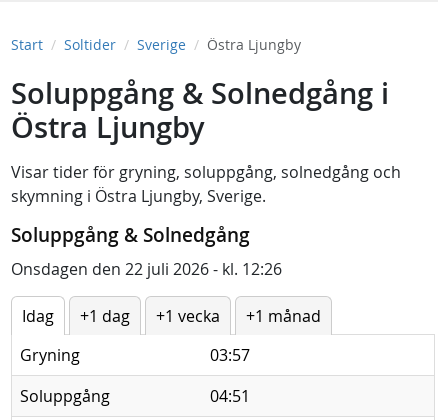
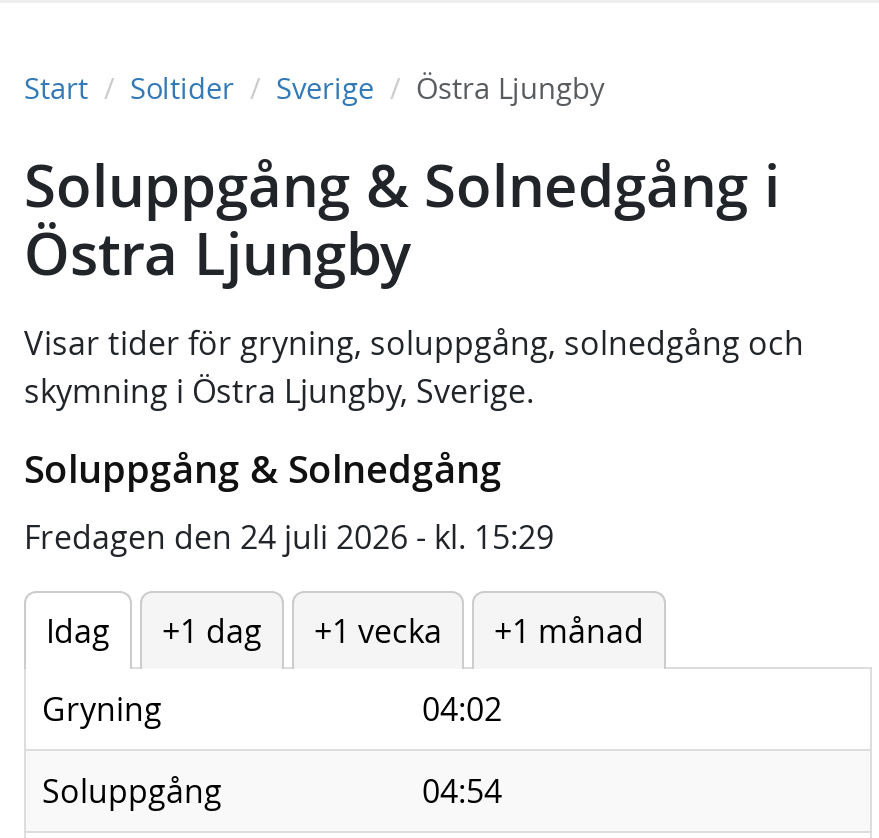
[11,258,282,280] Onsdagen den 22 juli 2026 - kl. 12:26 -> [24,515,554,559] Fredagen den 24 juli 2026 - kl. 15:29
[210,344,250,366] 03:57 -> [422,687,502,731] 04:02
[210,385,250,407] 04:51 -> [422,769,502,813] 04:54

